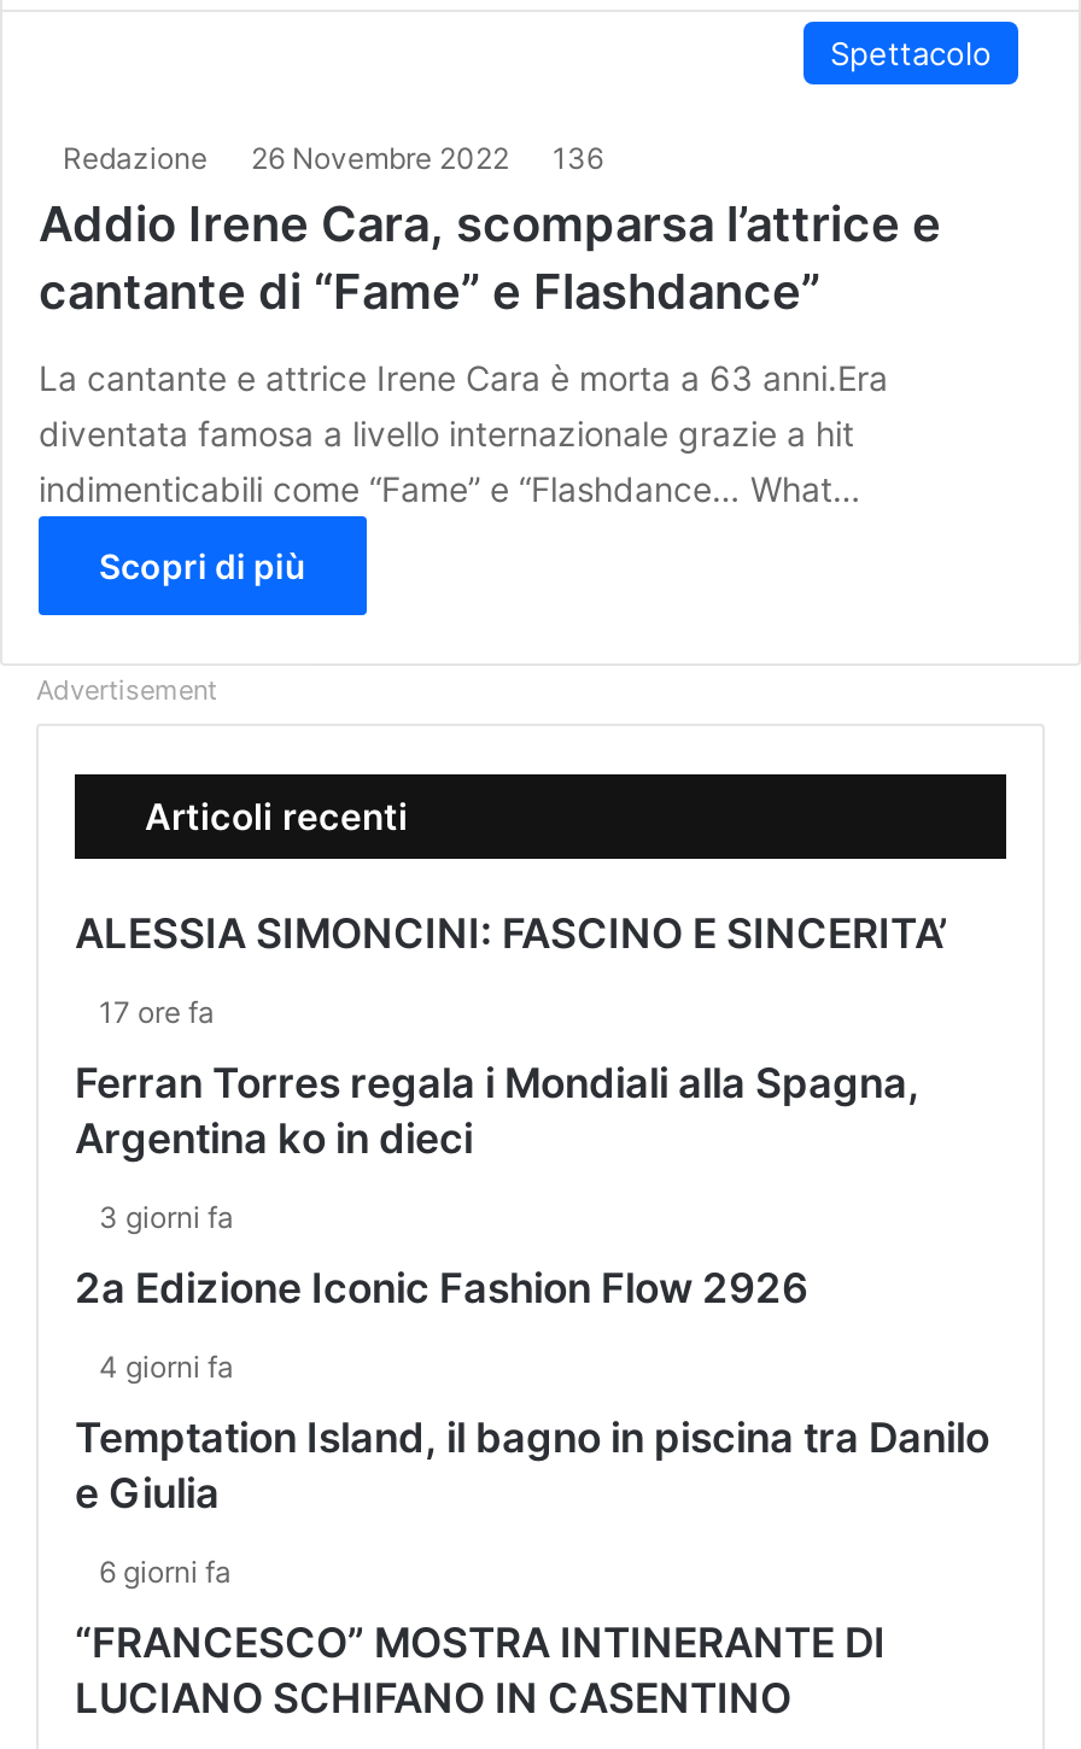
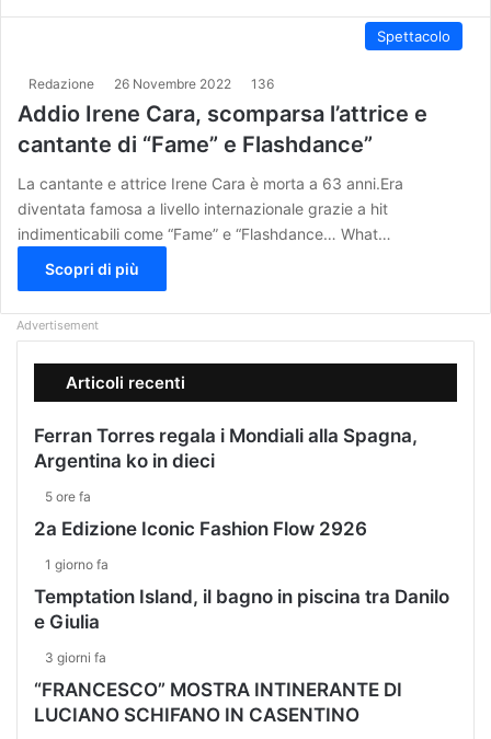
[75,909,948,1030] ALESSIA SIMONCINI: FASCINO E SINCERITA’ | 17 ore fa -> none
[99,1199,234,1235] 3 giorni fa -> [45,488,91,505] 5 ore fa
[99,1349,234,1385] 4 giorni fa -> [45,556,109,573] 1 giorno fa
[99,1554,232,1590] 6 giorni fa -> [45,649,106,666] 3 giorni fa

